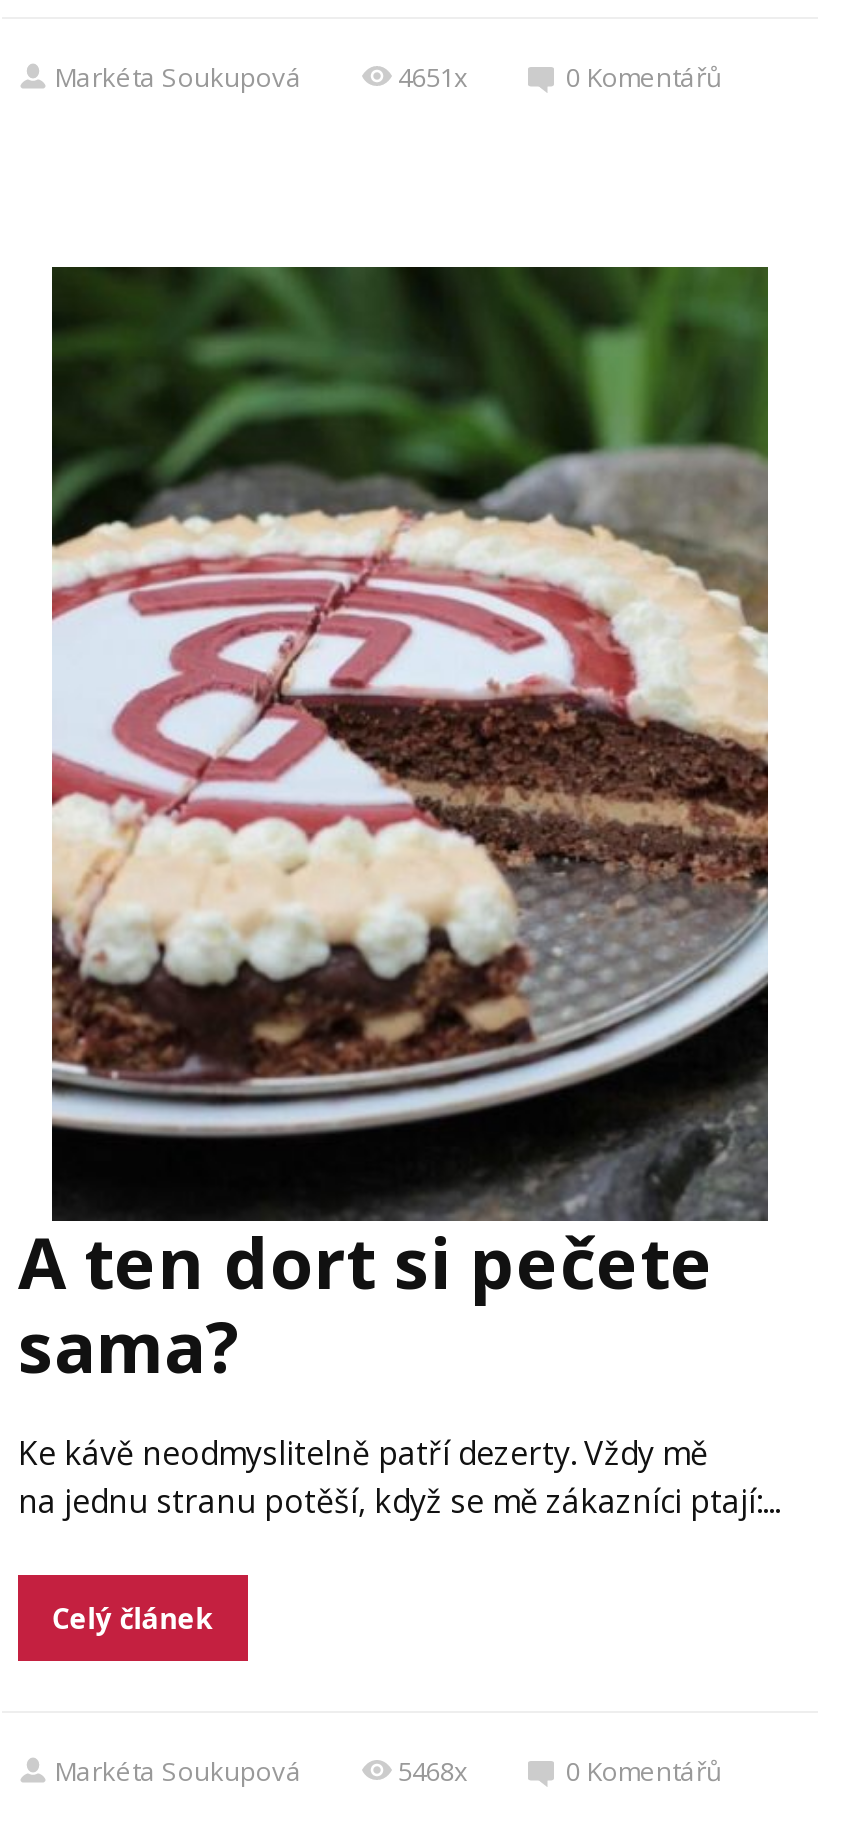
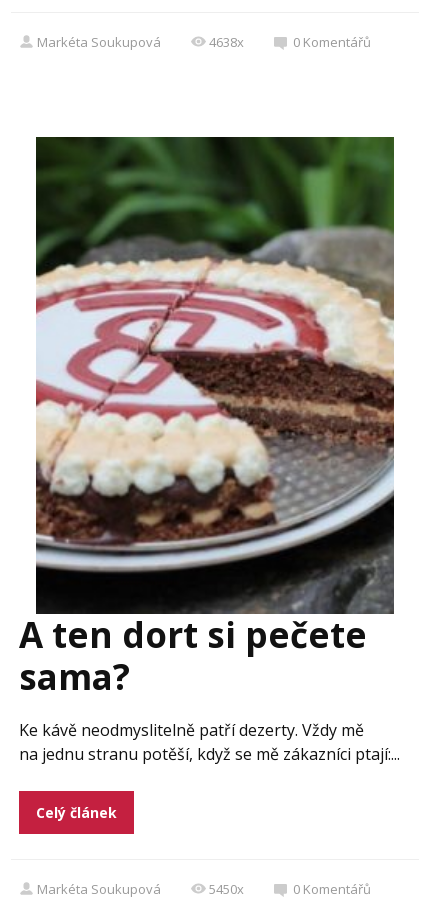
[398,58,468,94] 4651x -> [209,33,244,51] 4638x
[398,1753,468,1789] 5468x -> [209,880,244,898] 5450x

